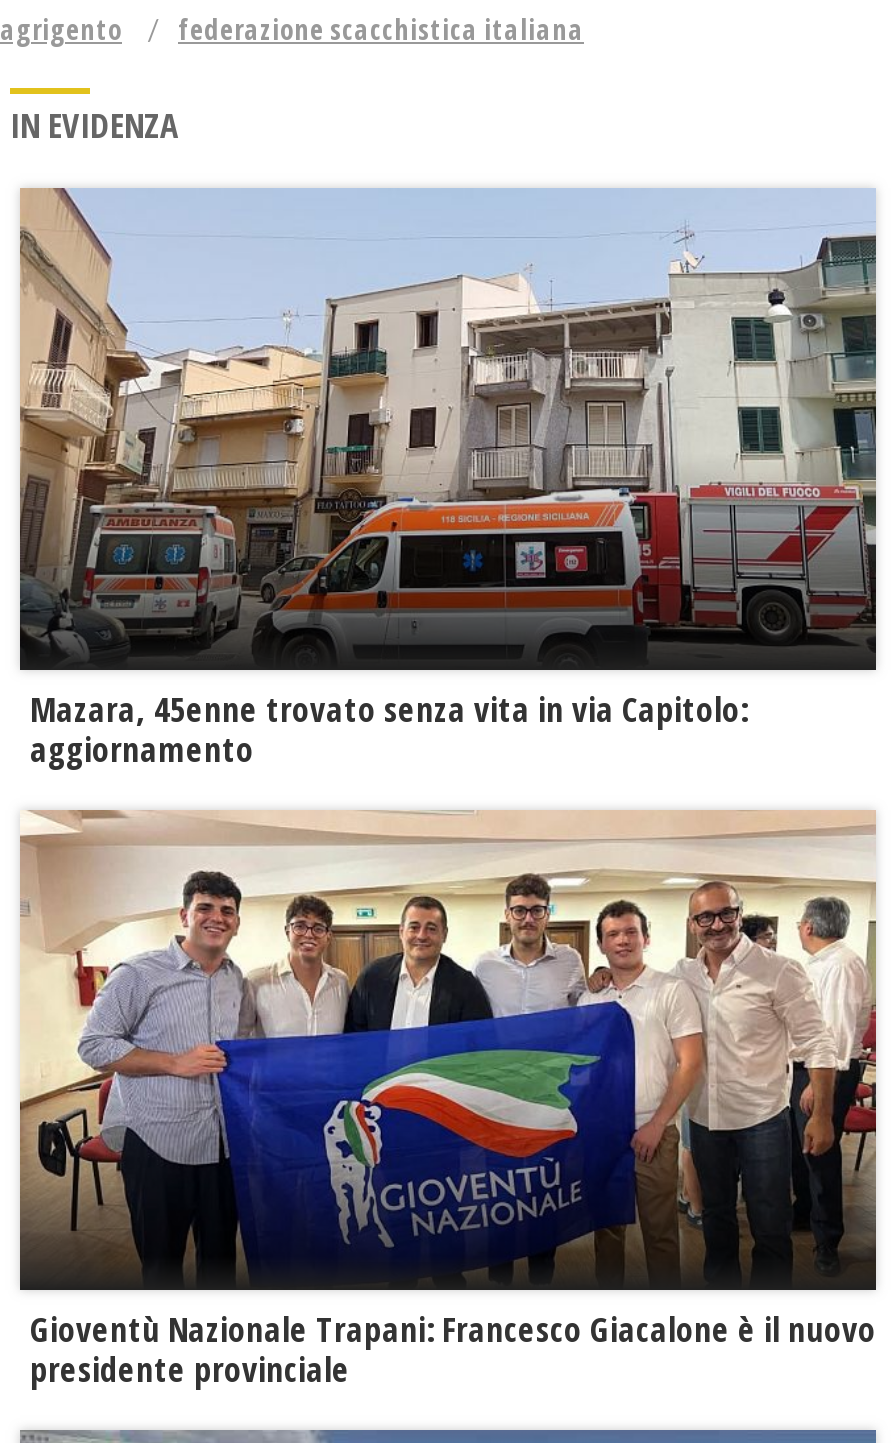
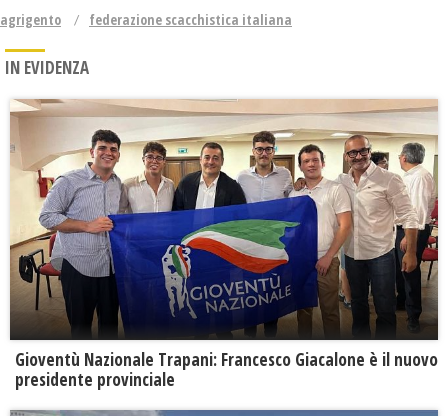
[18,188,878,771] [image] | Mazara, 45enne trovato senza vita in via Capitolo: | aggiornamento -> none

